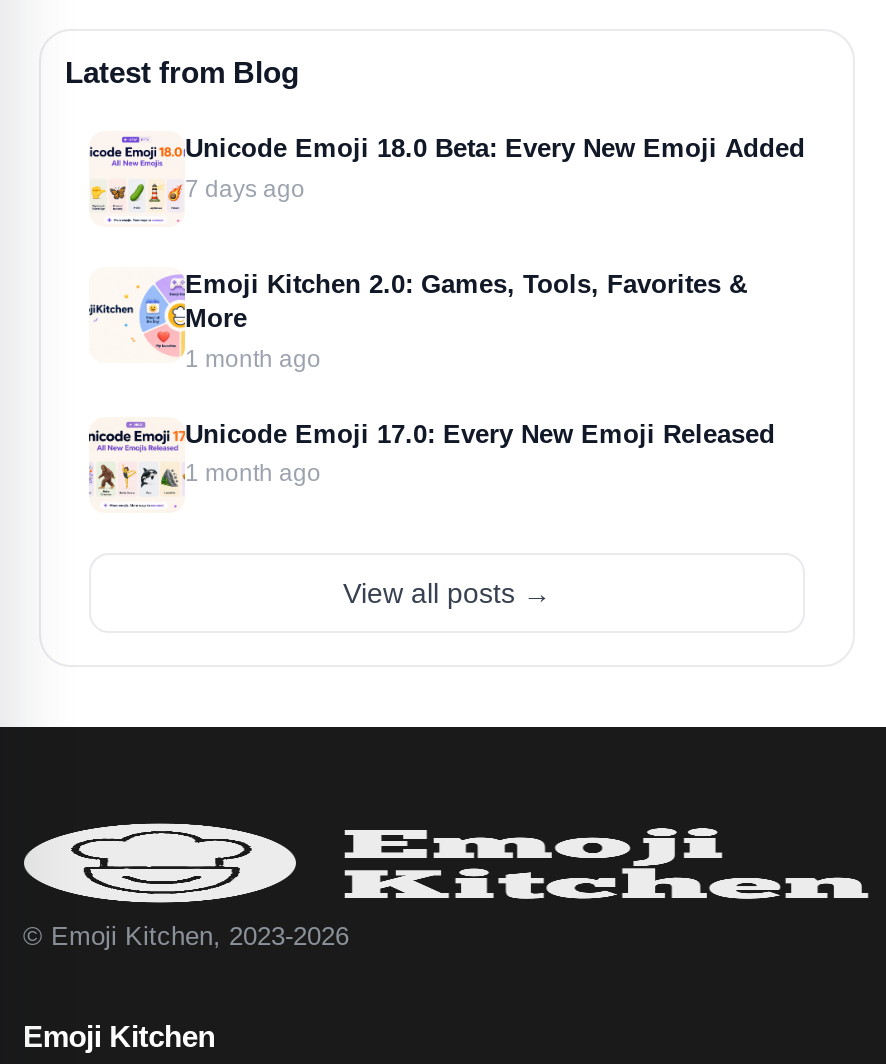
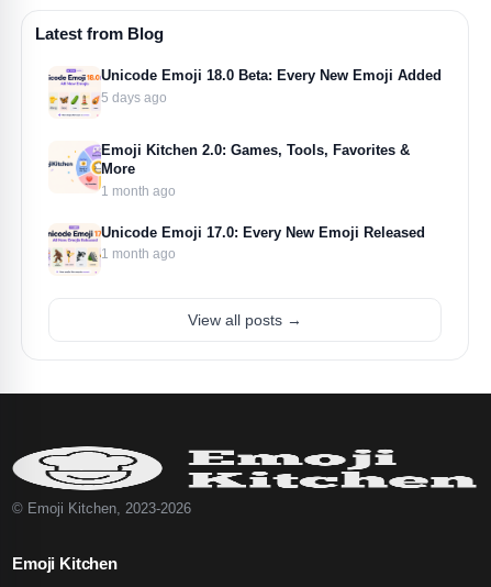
[185,175,305,203] 7 days ago -> [101,90,167,105] 5 days ago

